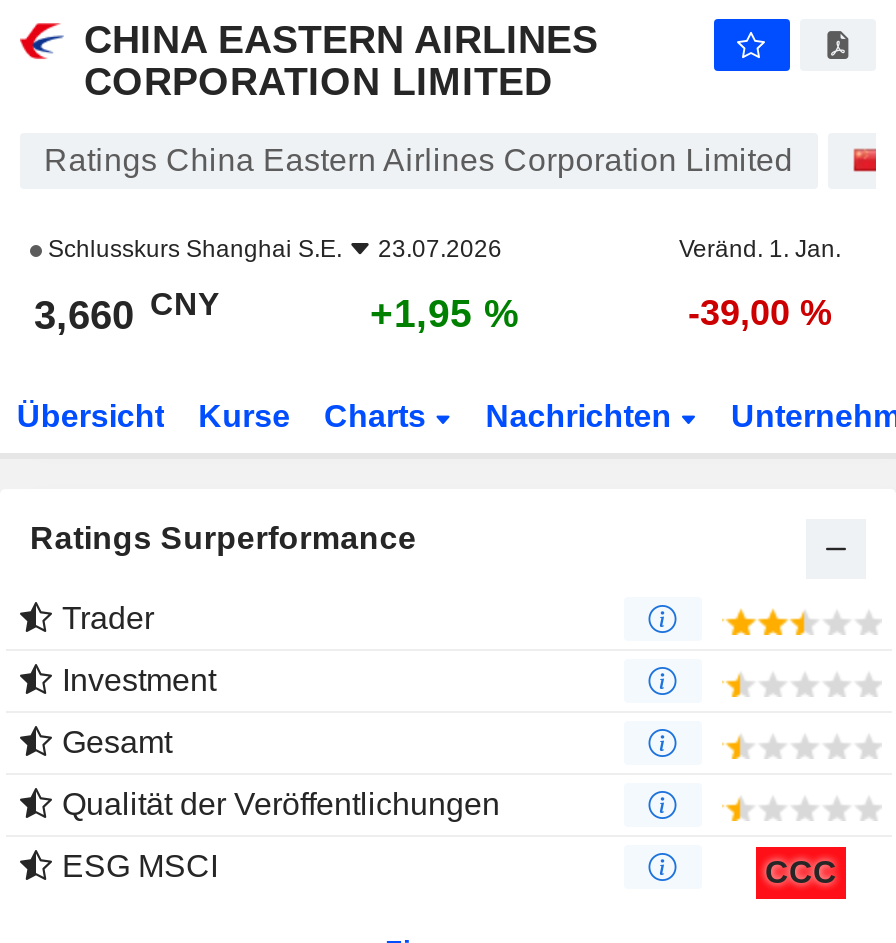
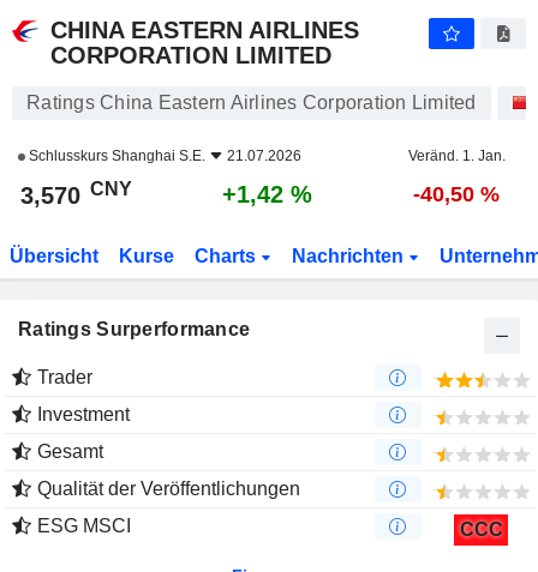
[42,235,502,263] Schlusskurs Shanghai S.E. 23.07.2026 -> [25,147,301,164] Schlusskurs Shanghai S.E. 21.07.2026
[34,286,220,337] 3,660 CNY -> [20,178,132,209] 3,570 CNY
[370,291,520,335] +1,95 % -> [222,181,312,207] +1,42 %
[688,293,832,333] -39,00 % -> [413,182,500,206] -40,50 %

